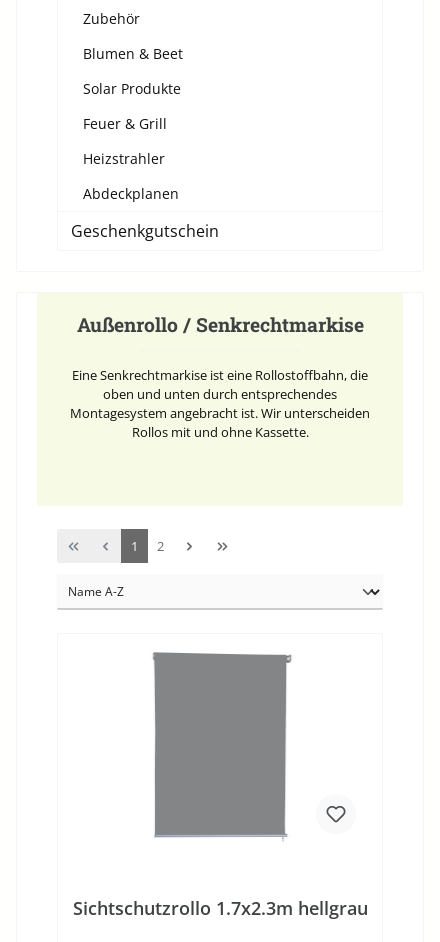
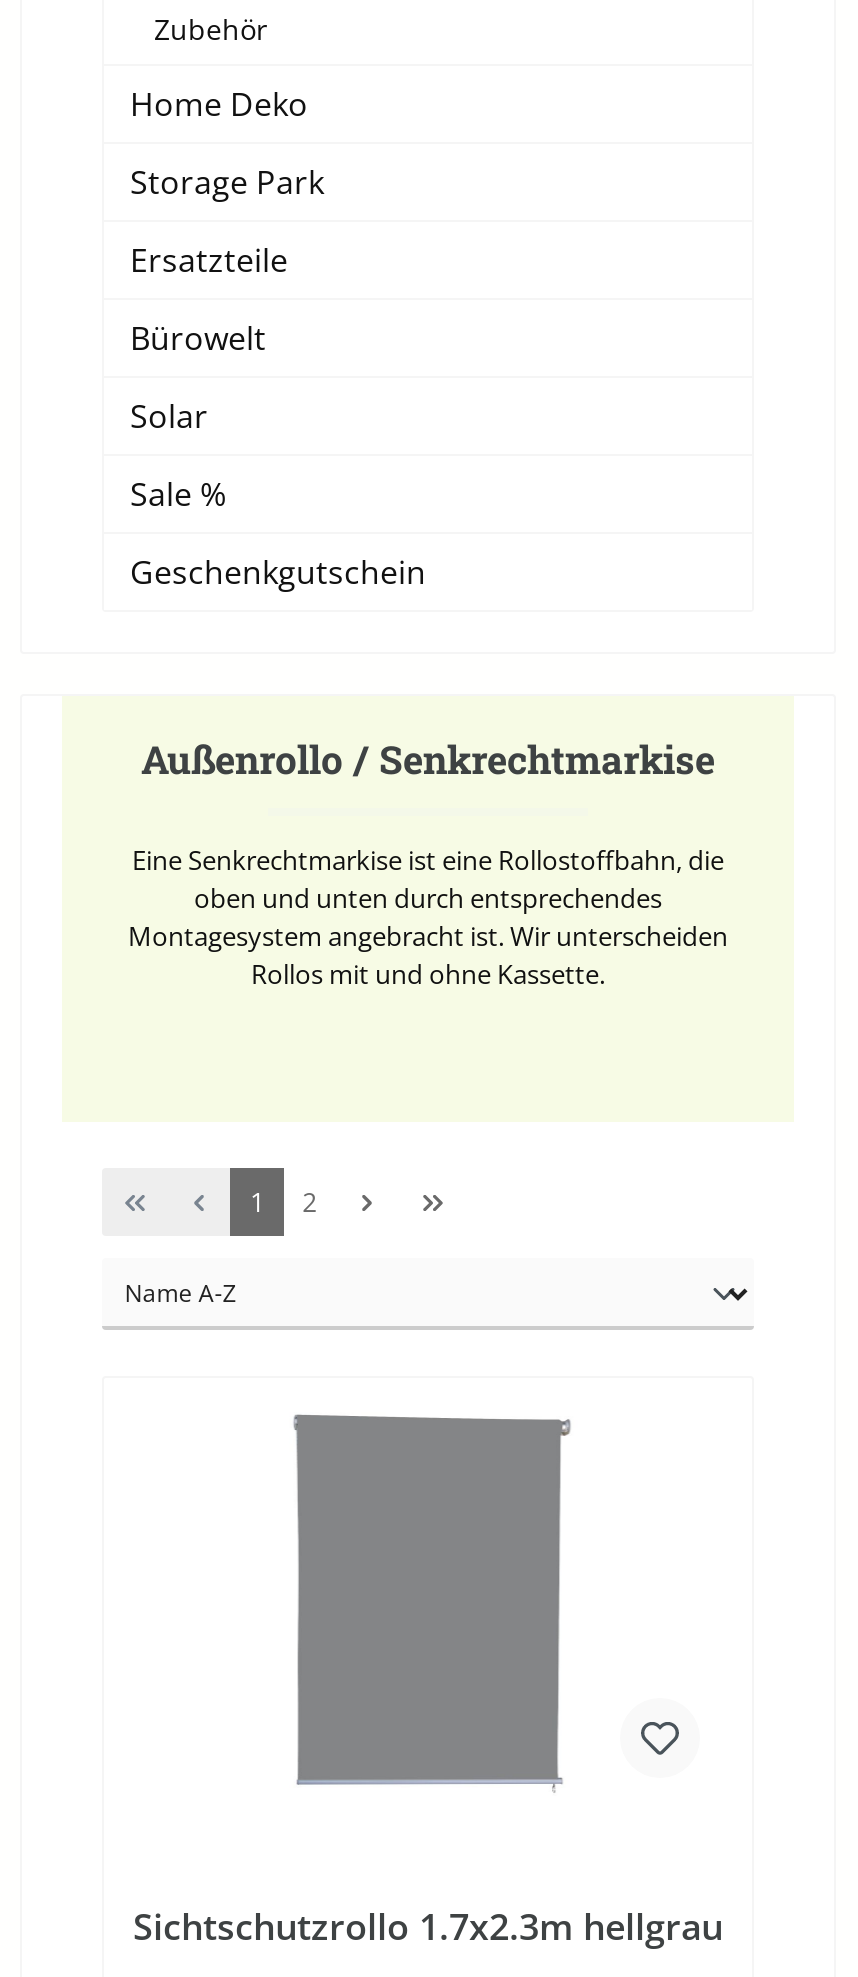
[83,44,183,203] Blumen & Beet | Solar Produkte | Feuer & Grill | Heizstrahler | Abdeckplanen -> [130,82,324,516] Home Deko | Storage Park | Ersatzteile | Bürowelt | Solar | Sale %

